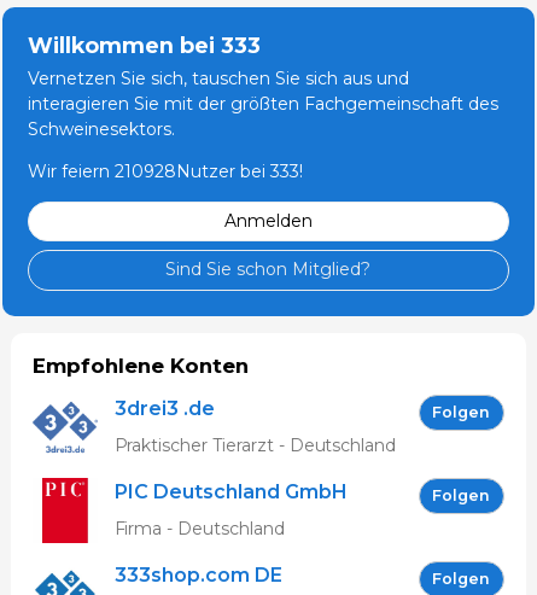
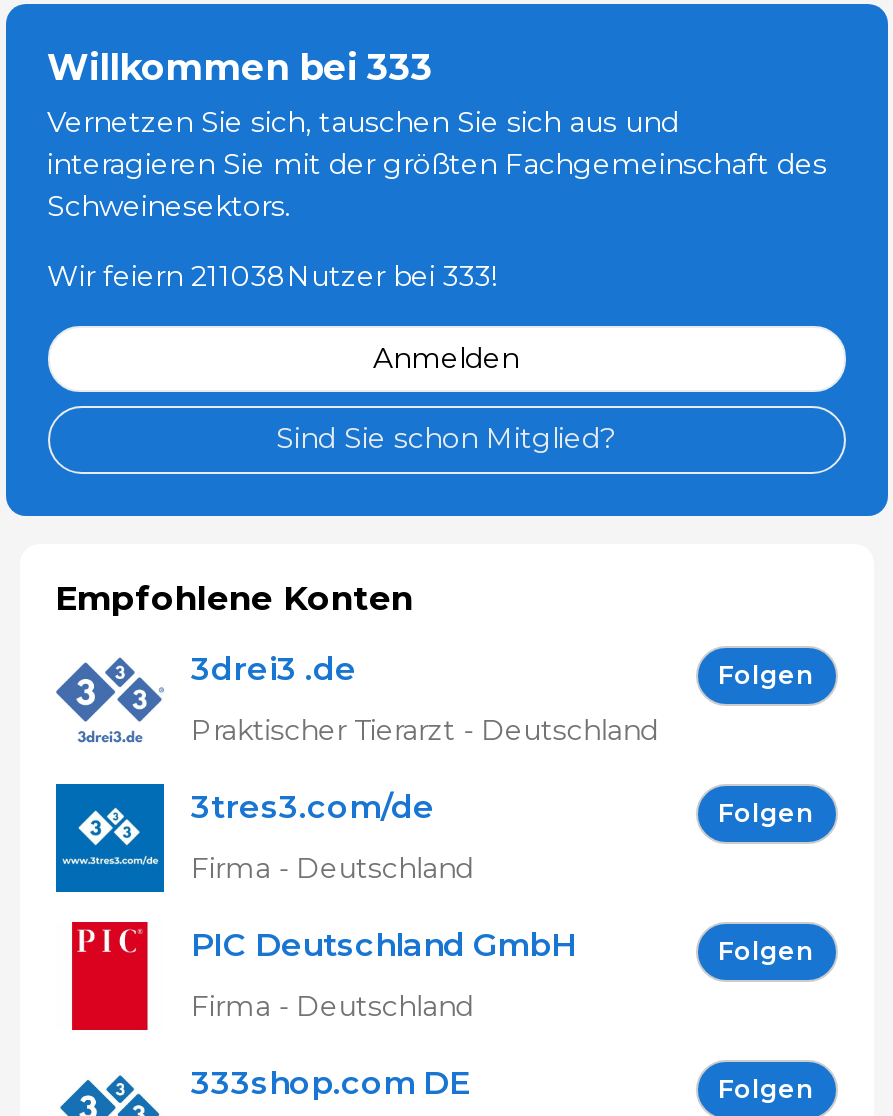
[27,160,302,182] Wir feiern 210928Nutzer bei 333! -> [47,257,497,293] Wir feiern 211038Nutzer bei 333!
none -> [54,782,814,894] [image] | 3tres3.com/de | Folgen | Firma - Deutschland

